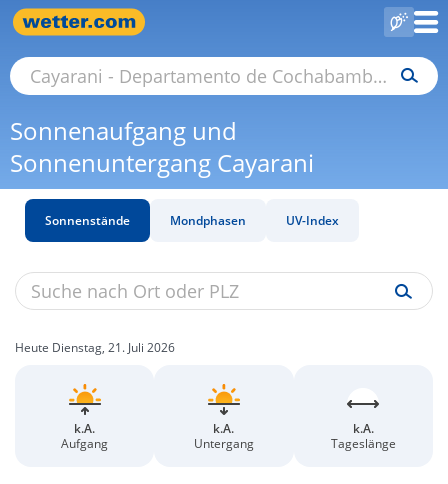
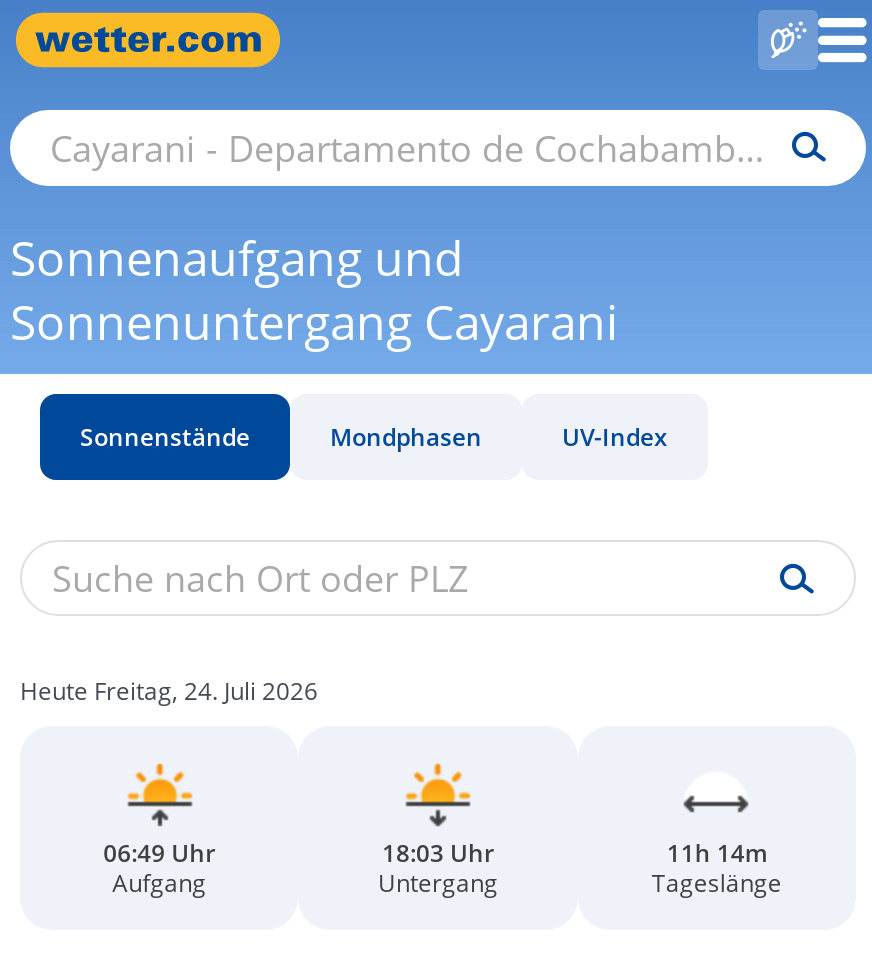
[15,339,175,356] Heute Dienstag, 21. Juli 2026 -> [20,674,318,708] Heute Freitag, 24. Juli 2026
[74,420,95,437] k.A. -> [103,836,215,870] 06:49 Uhr
[213,420,234,437] k.A. -> [382,836,494,870] 18:03 Uhr
[353,420,374,437] k.A. -> [667,836,767,870] 11h 14m

